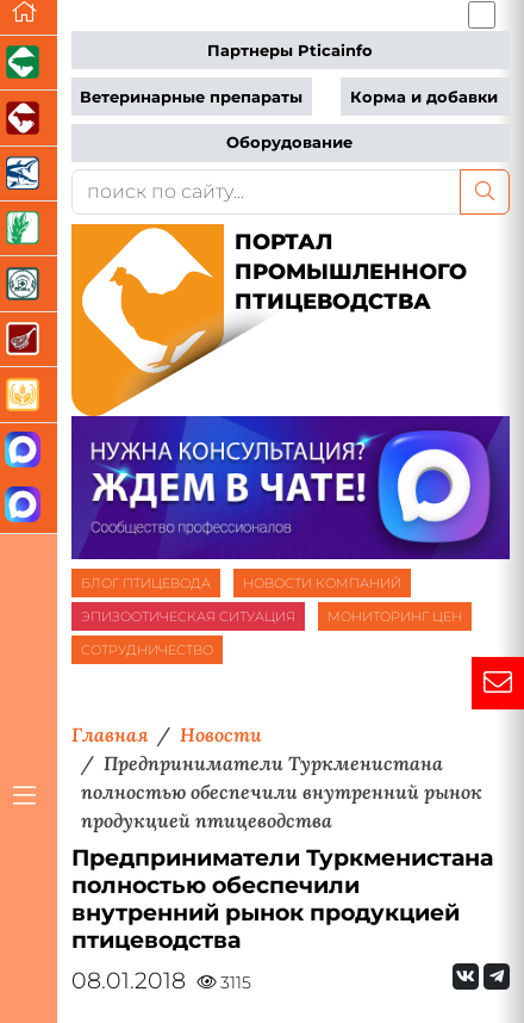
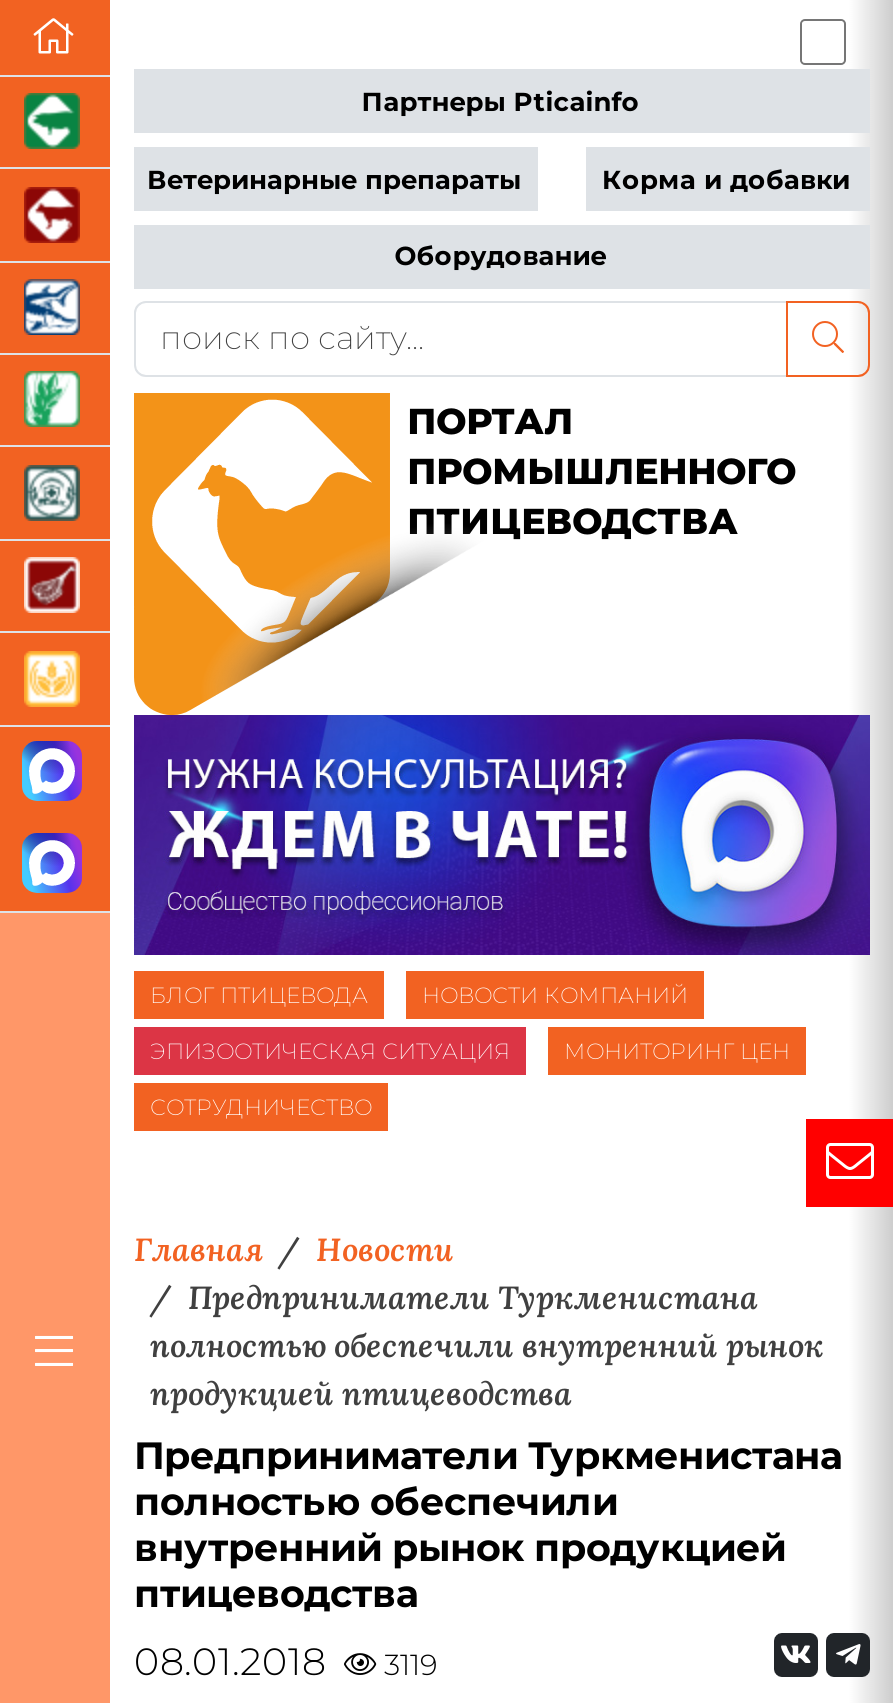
[71,966,251,995] 08.01.2018 3115 -> [134,1637,436,1685] 08.01.2018 3119

